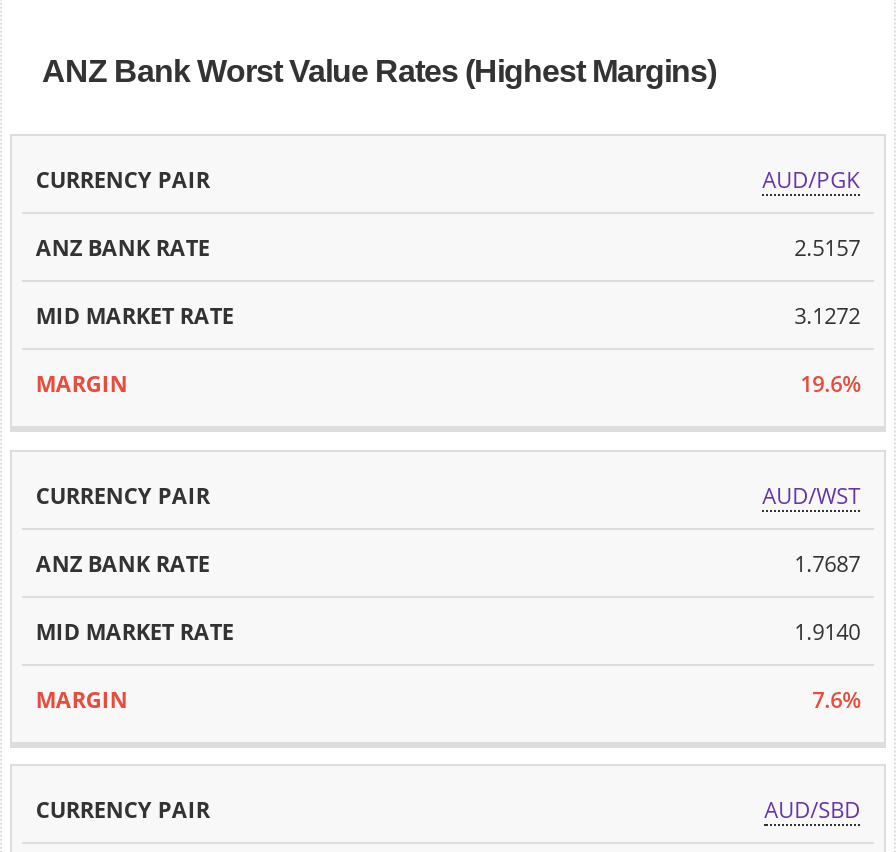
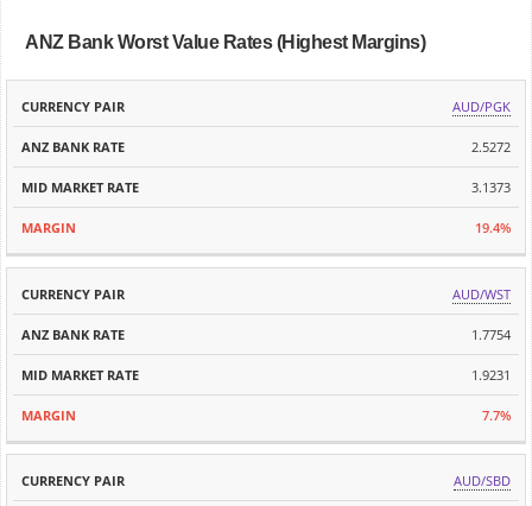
[794,232,860,262] 2.5157 -> [472,138,511,156] 2.5272
[794,300,860,330] 3.1272 -> [472,178,511,196] 3.1373
[800,368,860,398] 19.6% -> [475,219,511,237] 19.4%
[794,547,860,577] 1.7687 -> [472,325,511,343] 1.7754
[794,615,860,645] 1.9140 -> [472,365,511,383] 1.9231
[812,683,860,713] 7.6% -> [482,406,511,424] 7.7%

